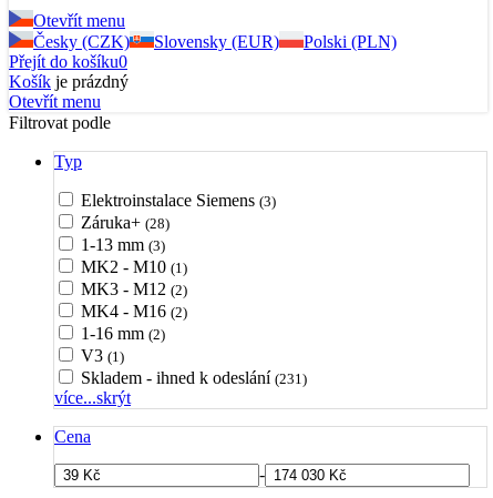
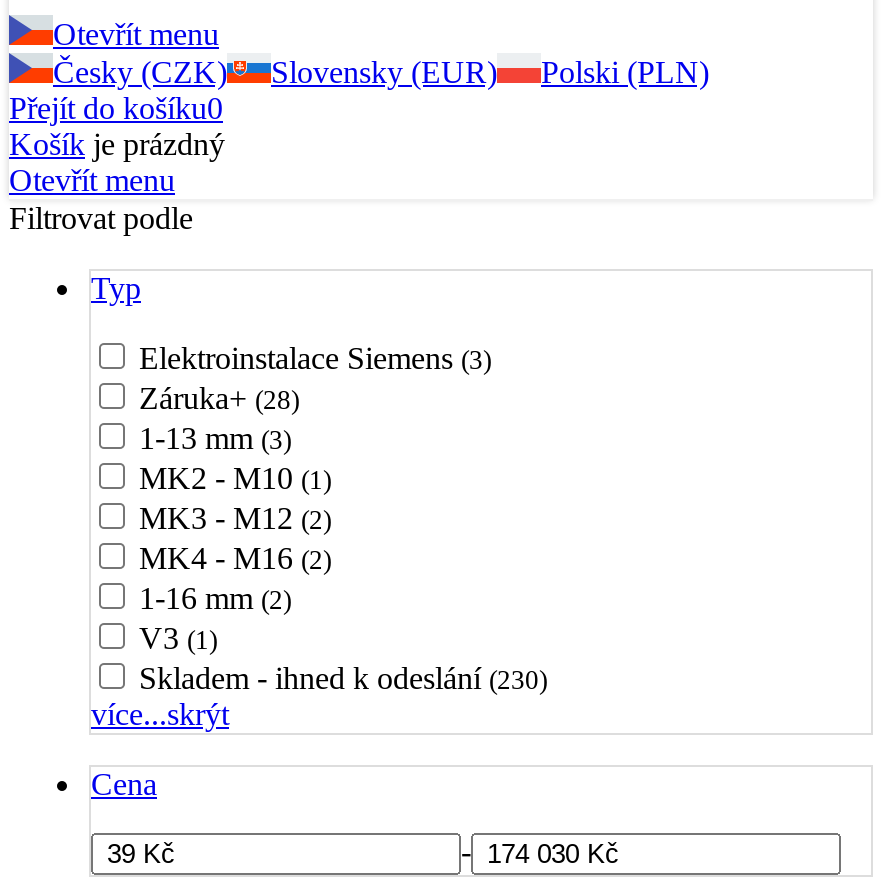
[81,368,307,387] Skladem - ihned k odeslání (231) -> [139,661,547,695] Skladem - ihned k odeslání (230)

